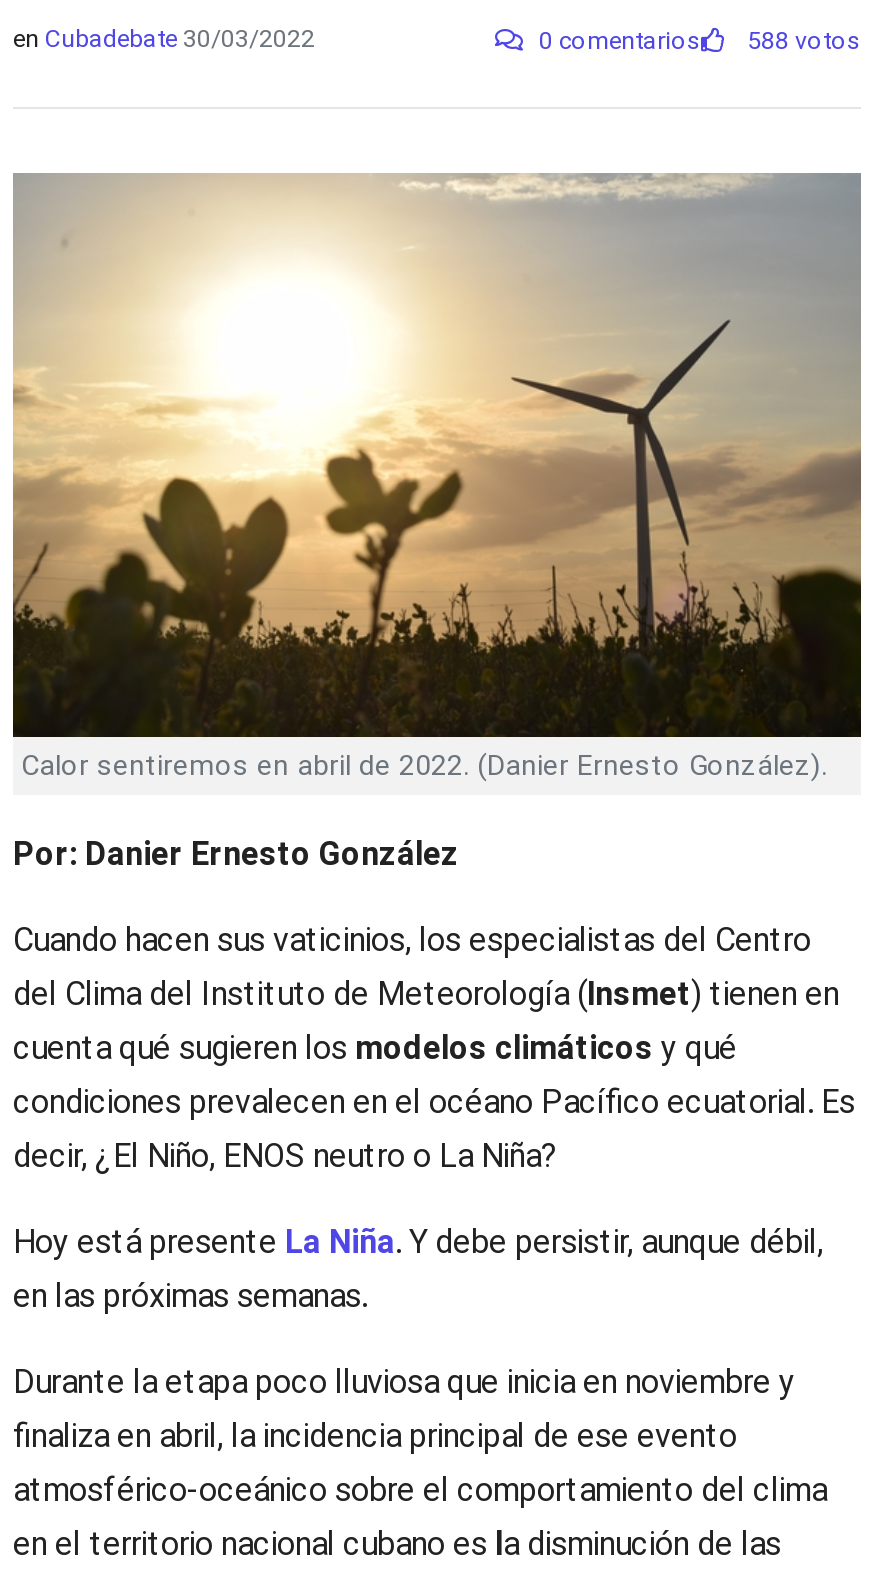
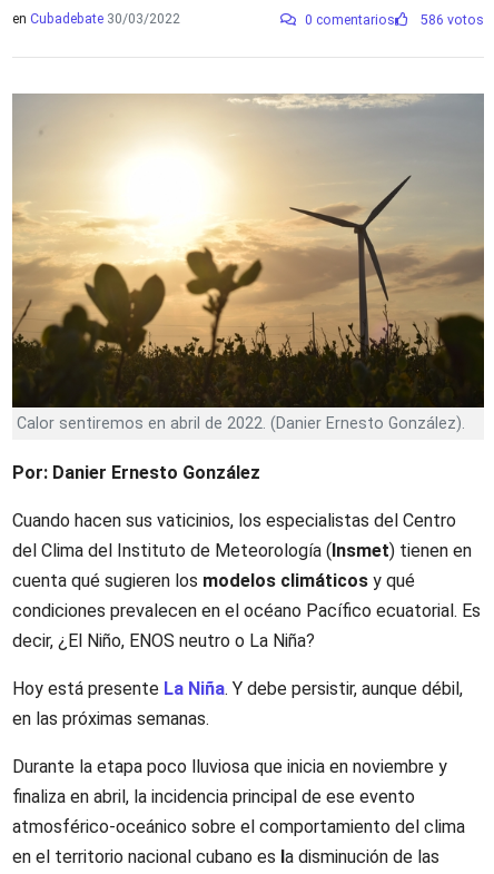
[539,27,861,55] 0 comentarios 588 votos -> [305,12,484,28] 0 comentarios 586 votos

